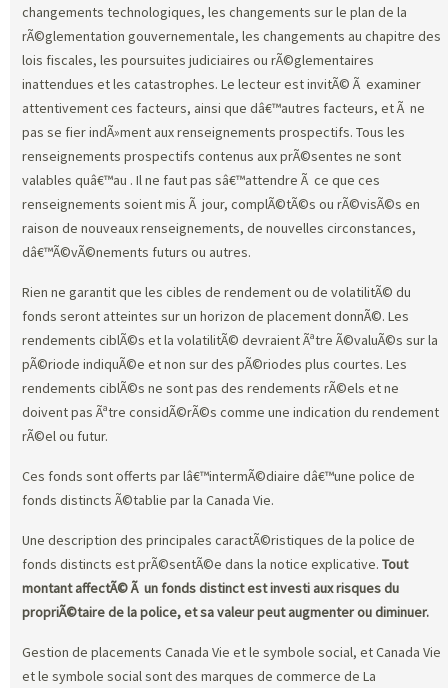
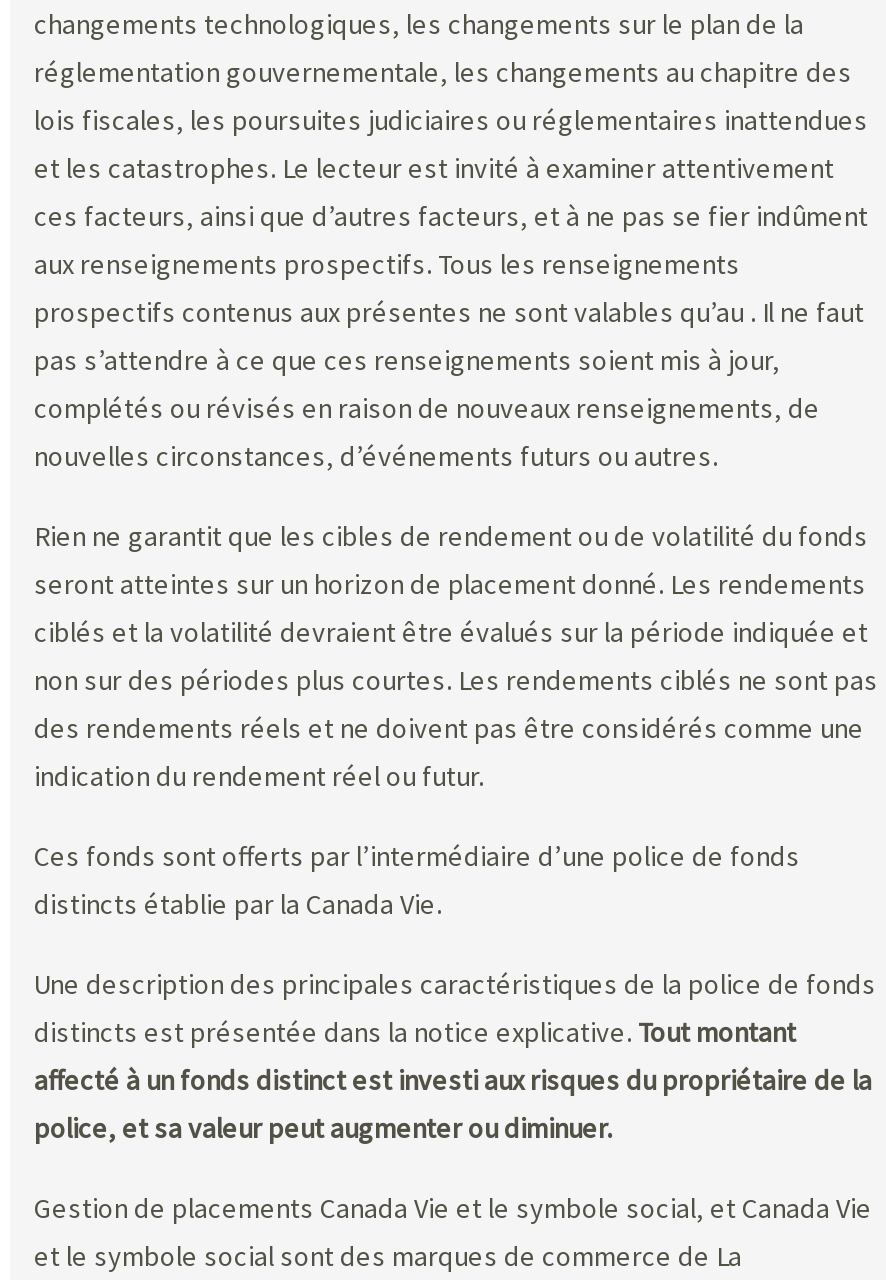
[22,27,441,261] rÃ©glementation gouvernementale, les changements au chapitre des | lois fiscales, les poursuites judiciaires ou rÃ©glementaires | inattendues et les catastrophes. Le lecteur est invitÃ© Ã examiner | attentivement ces facteurs, ainsi que dâ€™autres facteurs, et Ã ne | pas se fier indÃ»ment aux renseignements prospectifs. Tous les | renseignements prospectifs contenus aux prÃ©sentes ne sont | valables quâ€™au. Il ne faut pas sâ€™attendre Ã ce que ces | renseignements soient mis Ã jour, complÃ©tÃ©s ou rÃ©visÃ©s en | raison de nouveaux renseignements, de nouvelles circonstances, | dâ€™Ã©vÃ©nements futurs ou autres. -> [34,54,868,474] réglementation gouvernementale, les changements au chapitre des | lois fiscales, les poursuites judiciaires ou réglementaires inattendues | et les catastrophes. Le lecteur est invité à examiner attentivement | ces facteurs, ainsi que d’autres facteurs, et à ne pas se fier indûment | aux renseignements prospectifs. Tous les renseignements | prospectifs contenus aux présentes ne sont valables qu’au. Il ne faut | pas s’attendre à ce que ces renseignements soient mis à jour, | complétés ou révisés en raison de nouveaux renseignements, de | nouvelles circonstances, d’événements futurs ou autres.
[22,283,439,445] Rien ne garantit que les cibles de rendement ou de volatilitÃ© du | fonds seront atteintes sur un horizon de placement donnÃ©. Les | rendements ciblÃ©s et la volatilitÃ© devraient Ãªtre Ã©valuÃ©s sur la | pÃ©riode indiquÃ©e et non sur des pÃ©riodes plus courtes. Les | rendements ciblÃ©s ne sont pas des rendements rÃ©els et ne | doivent pas Ãªtre considÃ©rÃ©s comme une indication du rendement | rÃ©el ou futur. -> [34,518,878,794] Rien ne garantit que les cibles de rendement ou de volatilité du fonds | seront atteintes sur un horizon de placement donné. Les rendements | ciblés et la volatilité devraient être évalués sur la période indiquée et | non sur des périodes plus courtes. Les rendements ciblés ne sont pas | des rendements réels et ne doivent pas être considérés comme une | indication du rendement réel ou futur.
[22,467,415,509] Ces fonds sont offerts par lâ€™intermÃ©diaire dâ€™une police de | fonds distincts Ã©tablie par la Canada Vie. -> [34,838,800,922] Ces fonds sont offerts par l’intermédiaire d’une police de fonds | distincts établie par la Canada Vie.
[22,531,429,621] Une description des principales caractÃ©ristiques de la police de | fonds distincts est prÃ©sentÃ©e dans la notice explicative. Tout | montant affectÃ© Ã un fonds distinct est investi aux risques du | propriÃ©taire de la police, et sa valeur peut augmenter ou diminuer. -> [34,966,876,1146] Une description des principales caractéristiques de la police de fonds | distincts est présentée dans la notice explicative. Tout montant | affecté à un fonds distinct est investi aux risques du propriétaire de la | police, et sa valeur peut augmenter ou diminuer.

